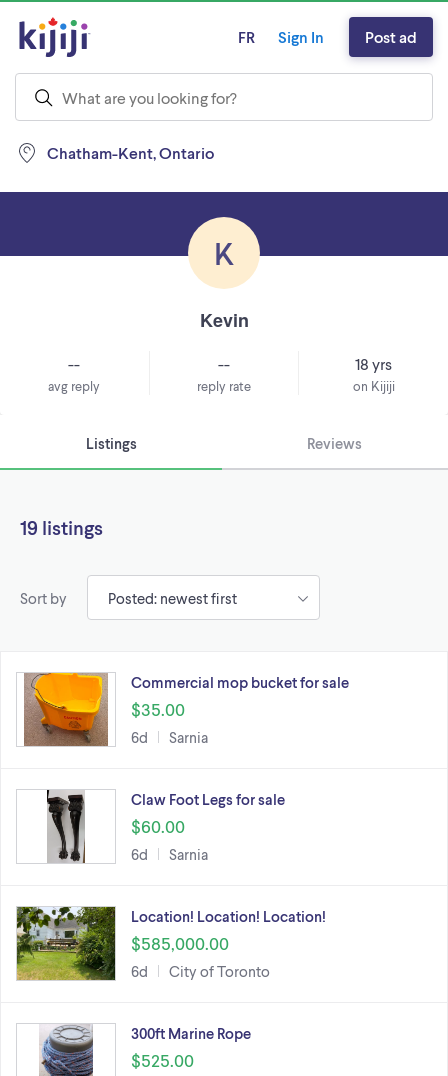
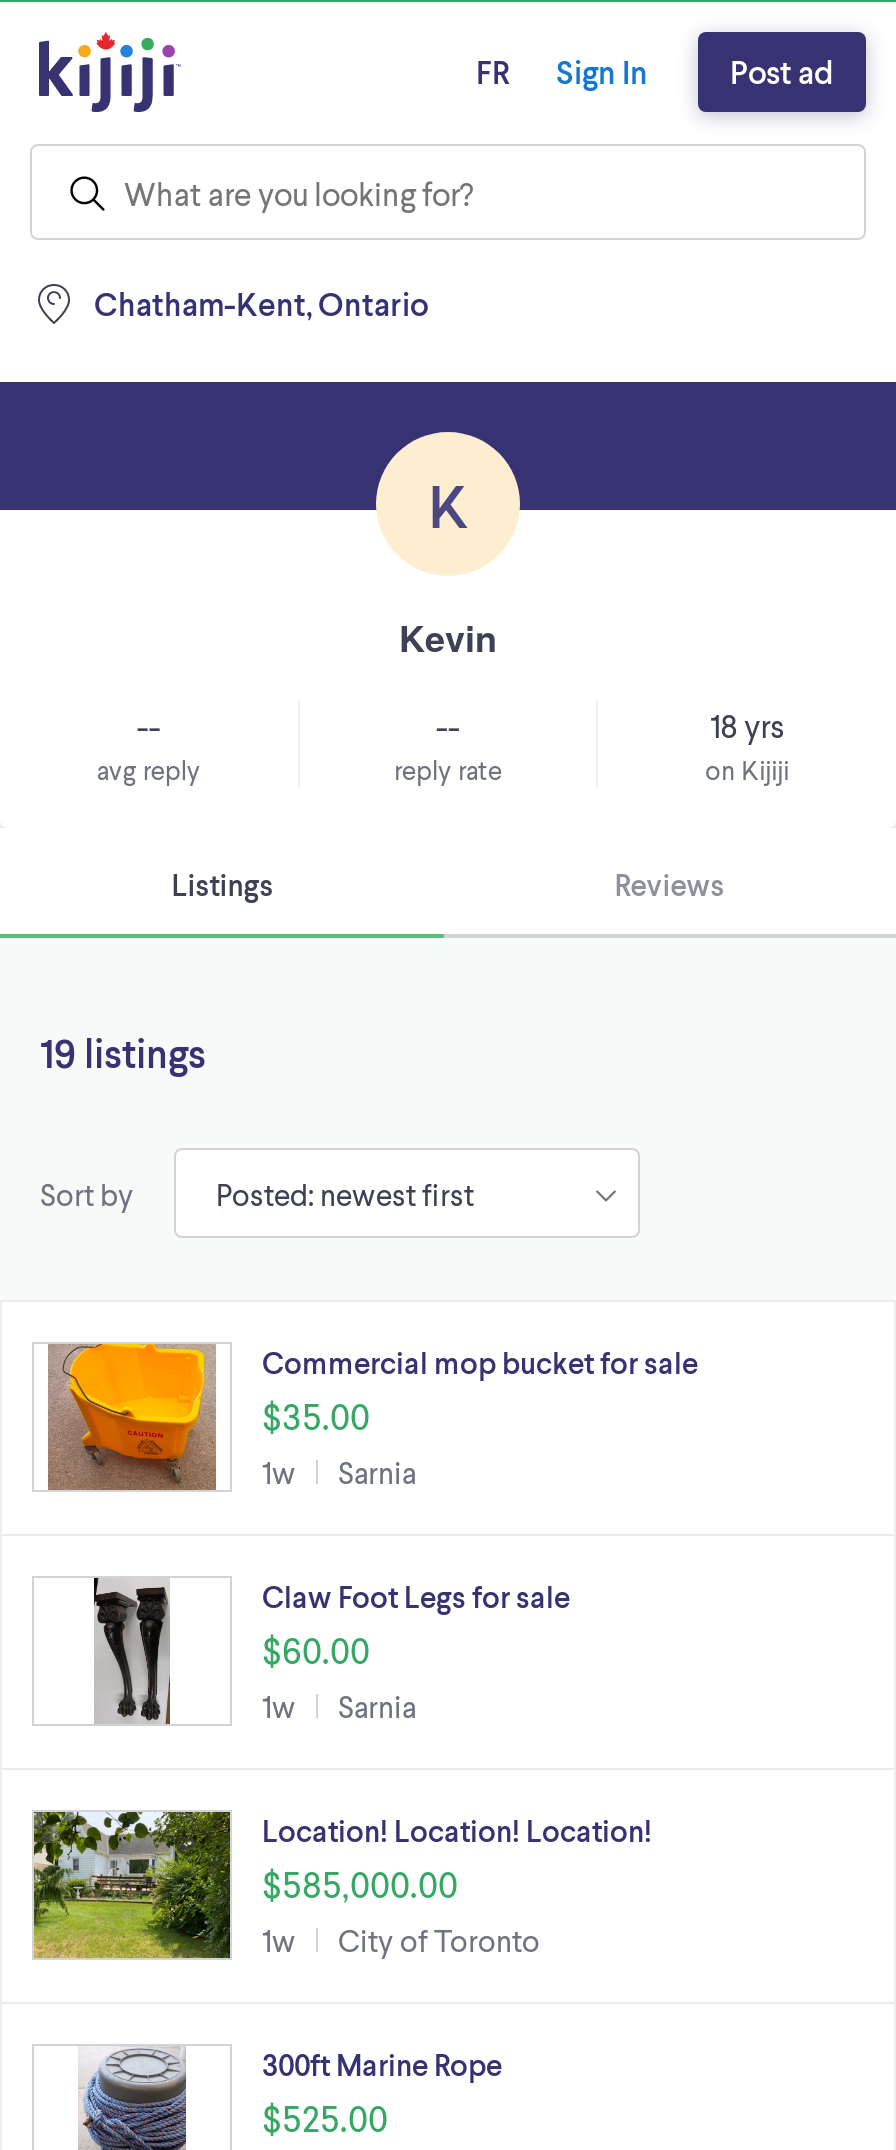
[131,728,208,746] 6d Sarnia -> [262,1454,416,1490] 1w Sarnia
[131,845,208,863] 6d Sarnia -> [262,1688,416,1724] 1w Sarnia
[131,962,270,980] 6d City of Toronto -> [262,1922,540,1958] 1w City of Toronto

